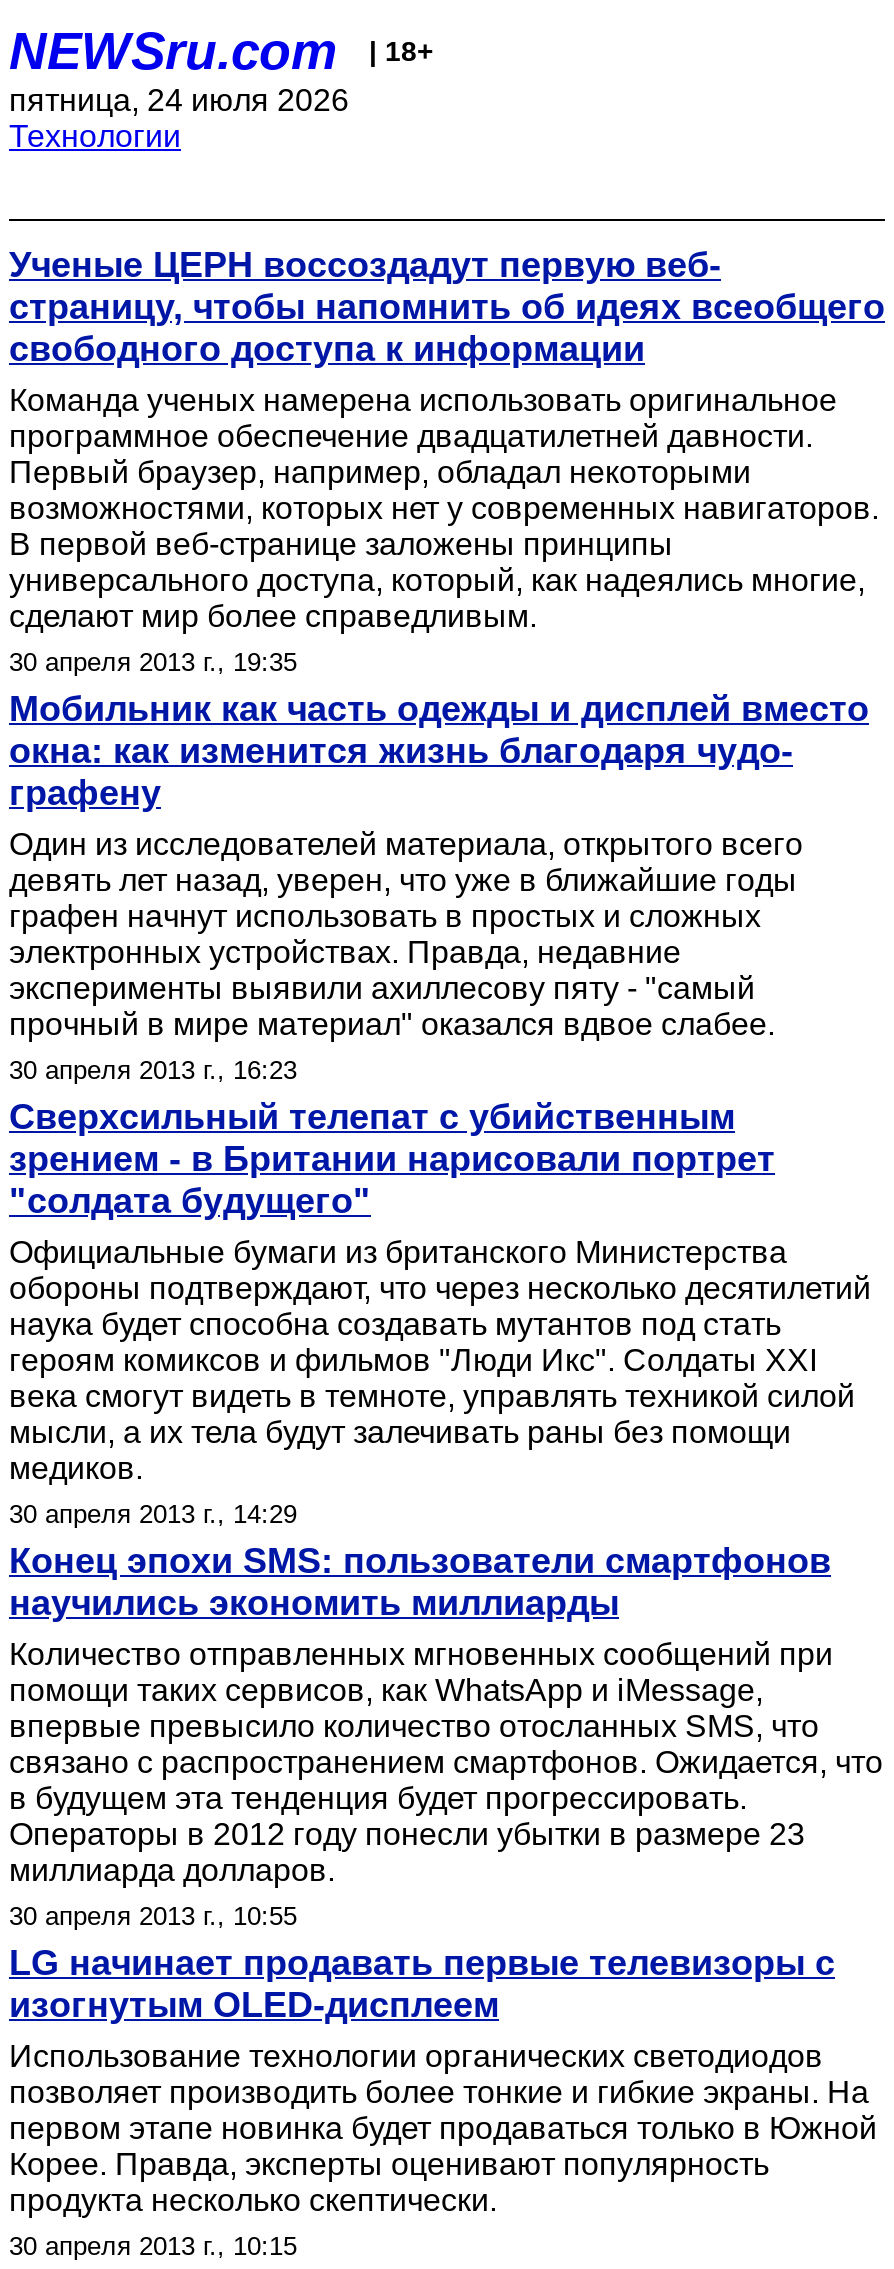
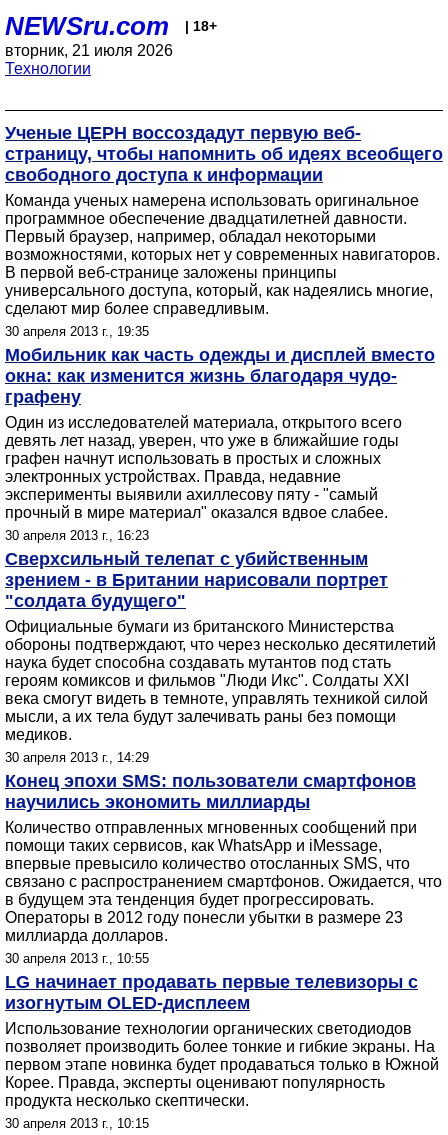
[9,83,349,117] пятница, 24 июля 2026 -> [5,42,173,59] вторник, 21 июля 2026

